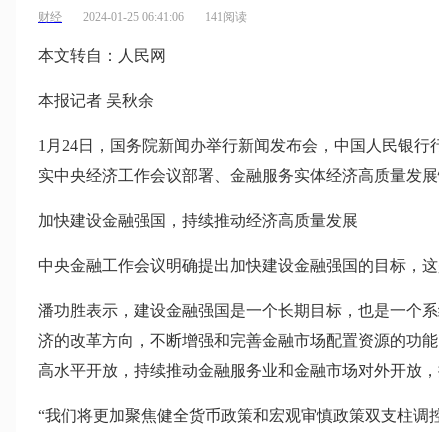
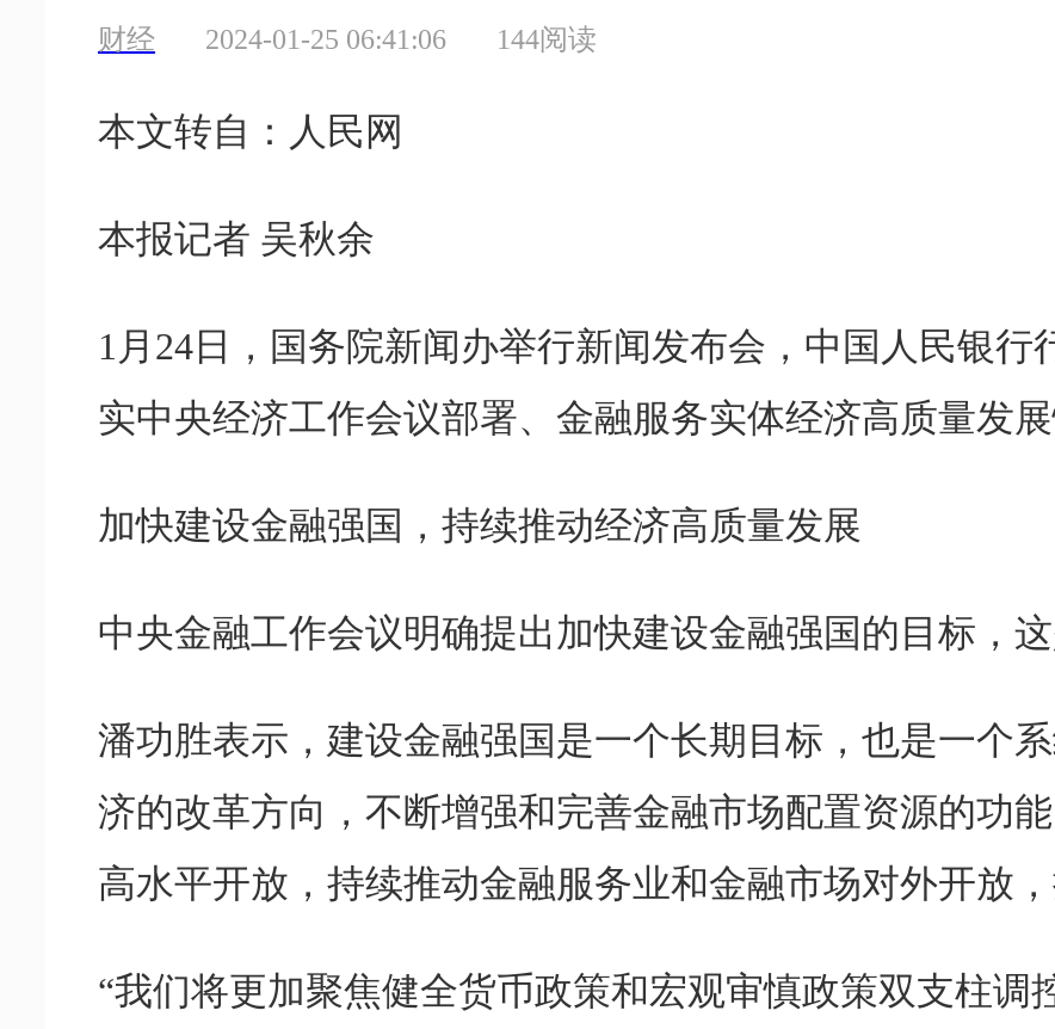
[38,10,247,24] 财经 2024-01-25 06:41:06 141阅读 -> [98,23,597,56] 财经 2024-01-25 06:41:06 144阅读

